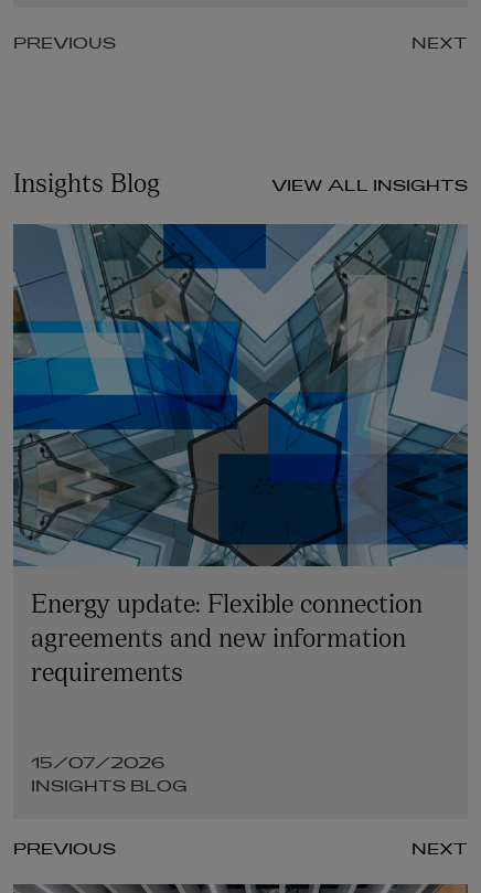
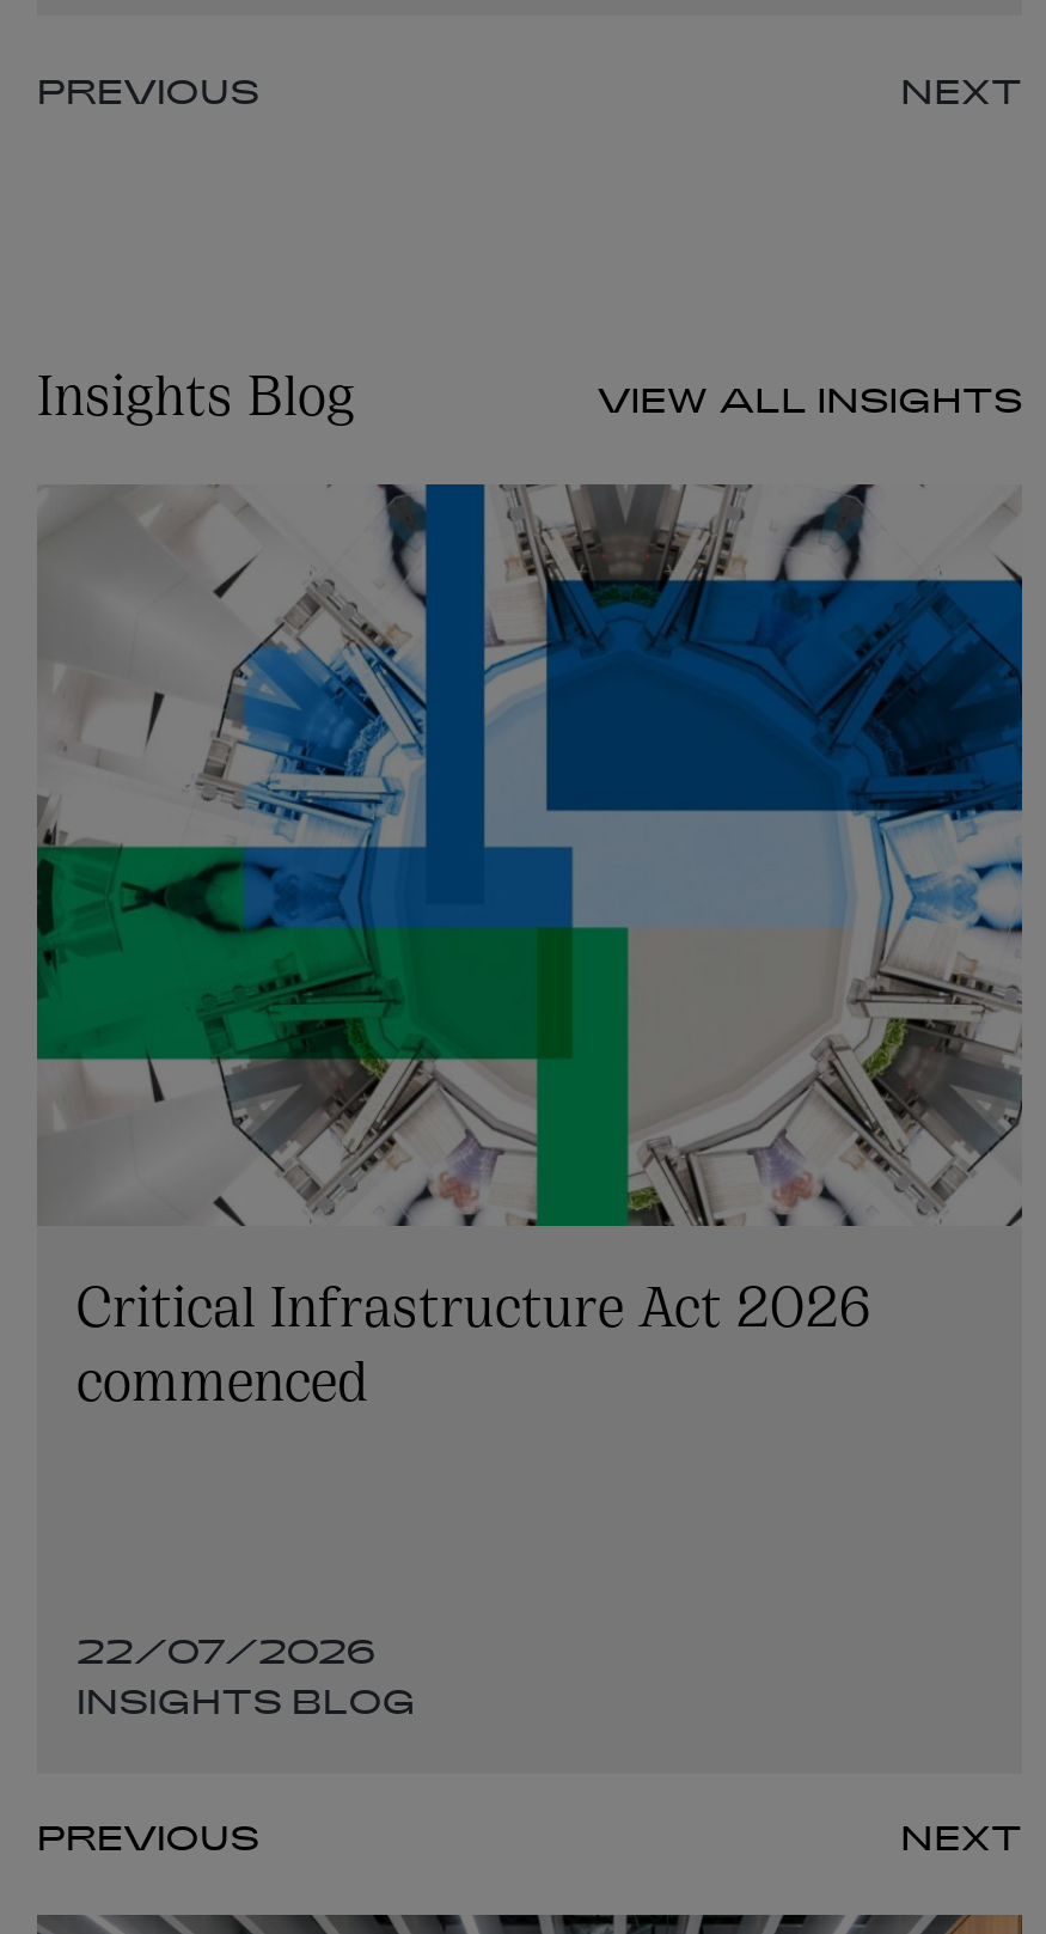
[12,223,469,687] [image] | Energy update: Flexible connection | agreements and new information | requirements -> [35,482,1024,1413] [image] | Critical Infrastructure Act 2026 | commenced
[31,753,165,778] 15/07/2026 -> [76,1631,375,1684] 22/07/2026

